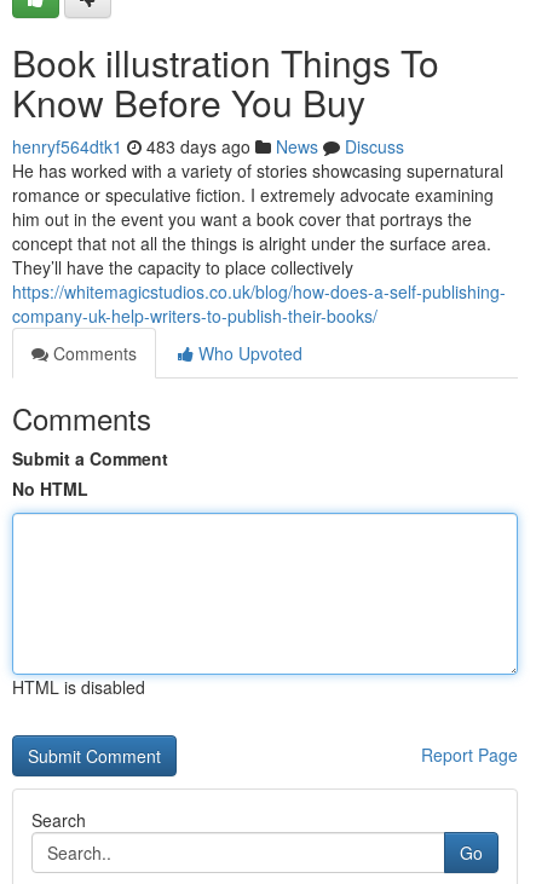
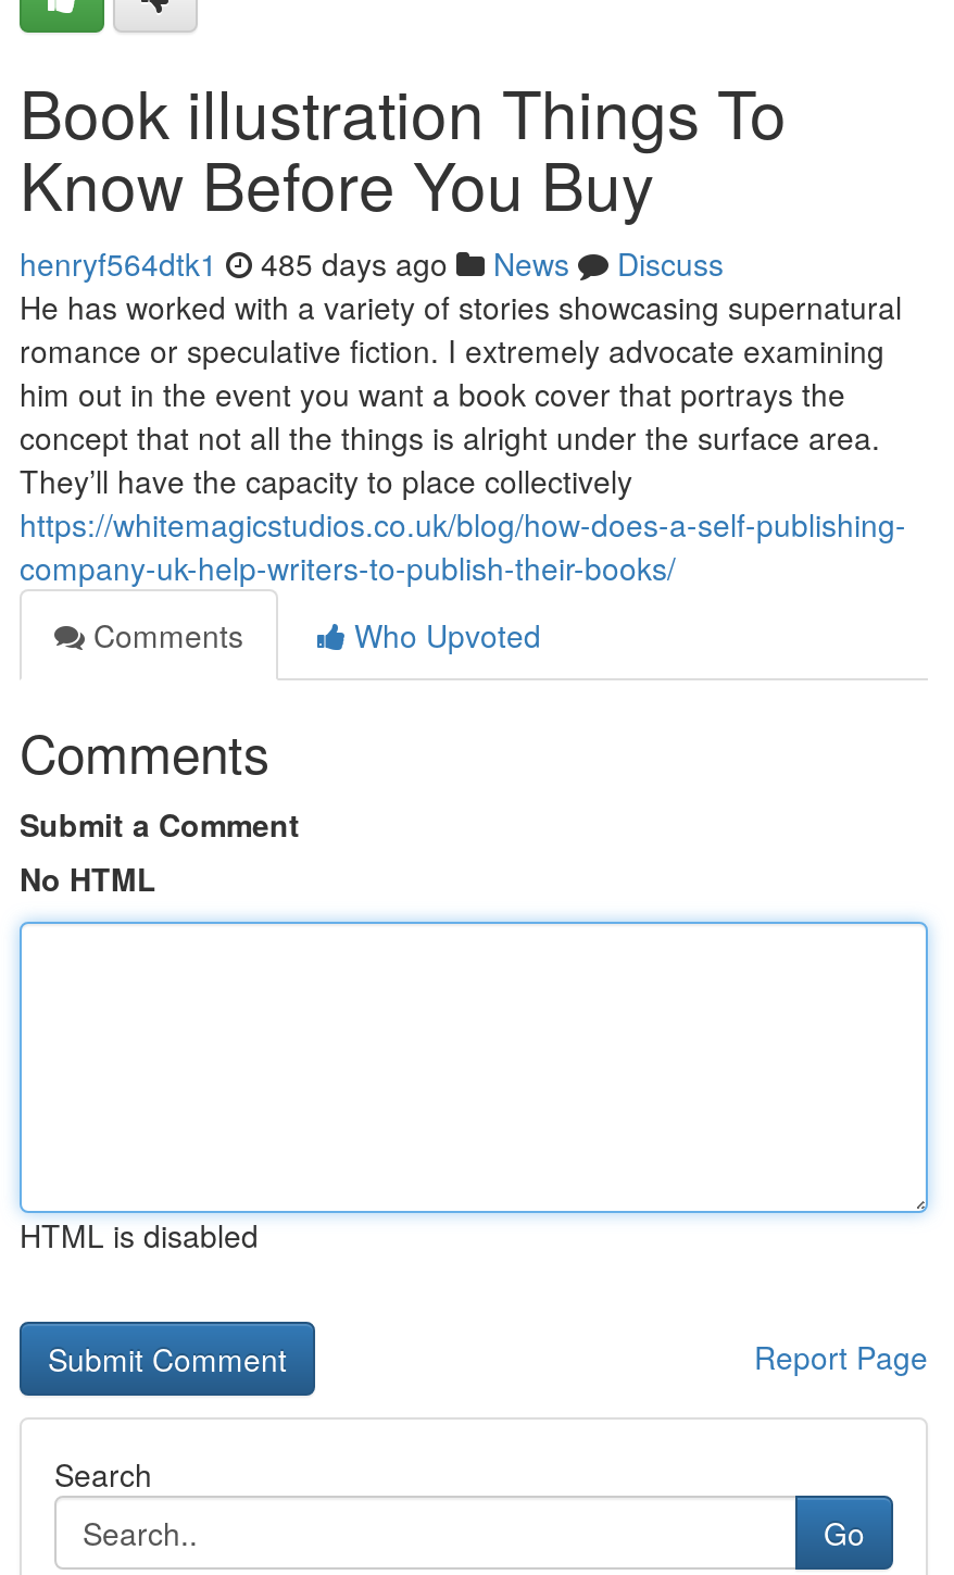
[12,134,404,158] henryf564dtk1 483 days ago News Discuss -> [20,241,724,285] henryf564dtk1 485 days ago News Discuss

